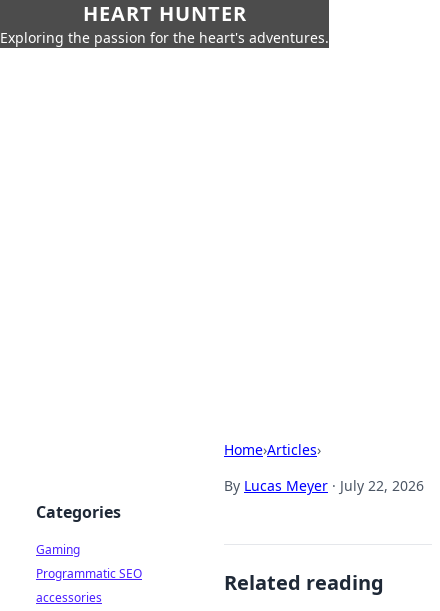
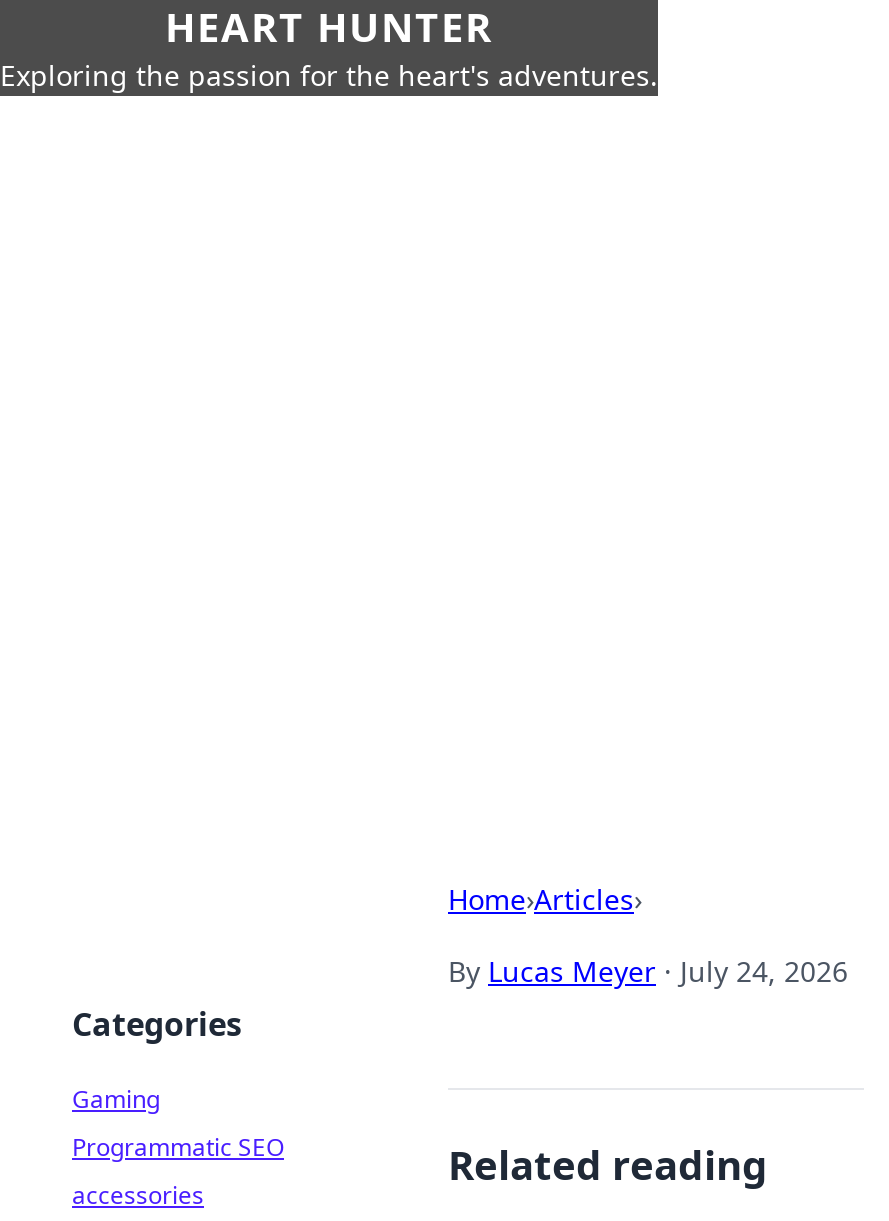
[224,476,424,495] By Lucas Meyer · July 22, 2026 -> [448,952,848,990] By Lucas Meyer · July 24, 2026

